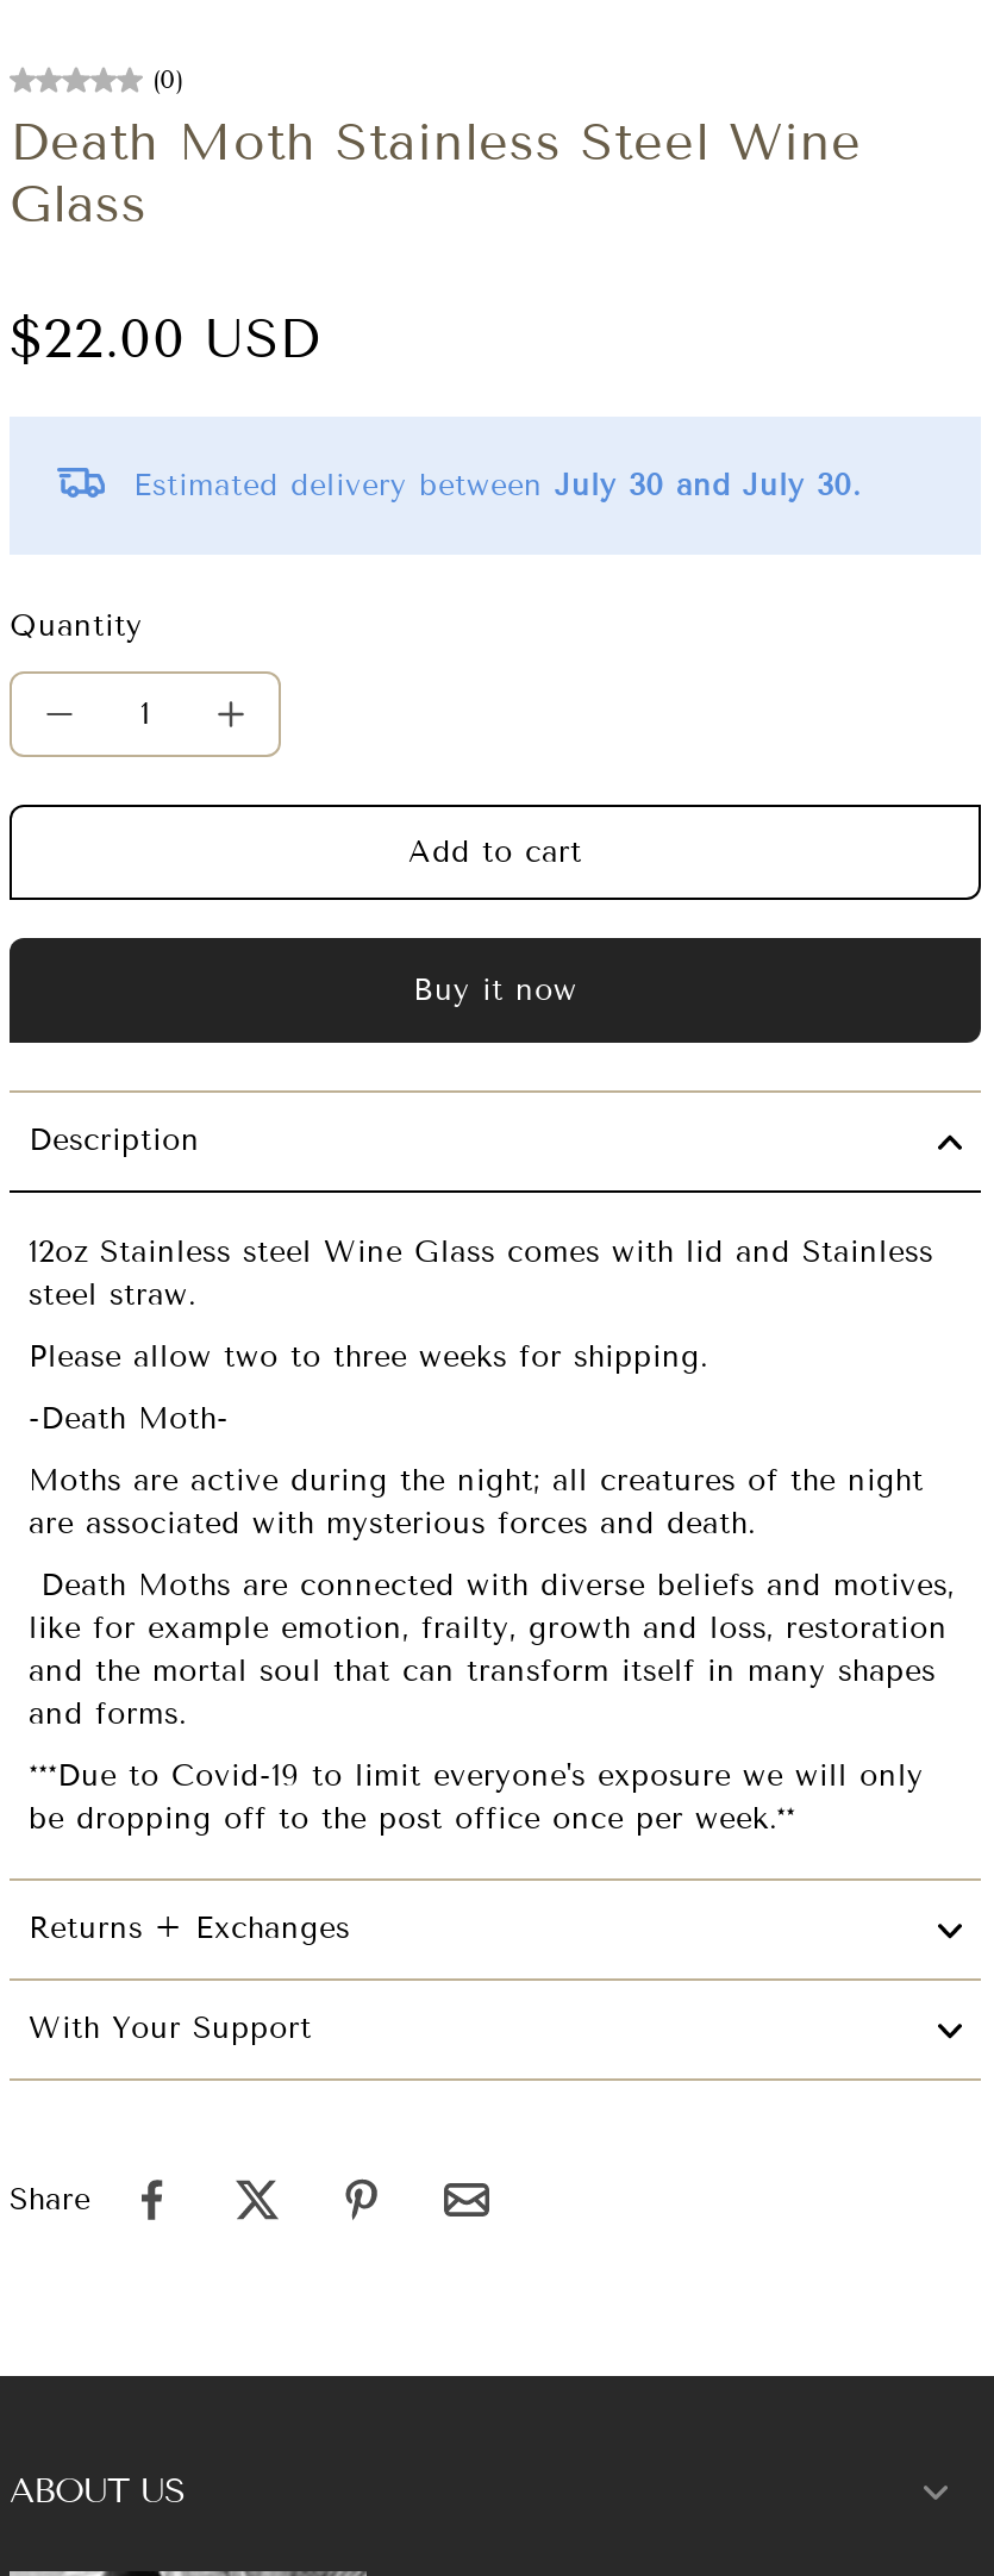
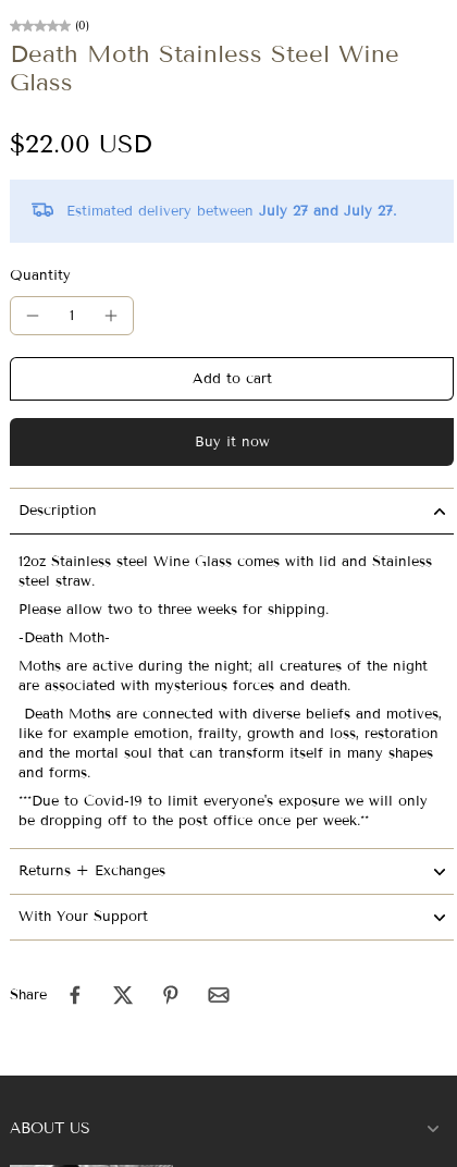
[133,467,859,505] Estimated delivery between July 30 and July 30. -> [66,202,396,220] Estimated delivery between July 27 and July 27.

